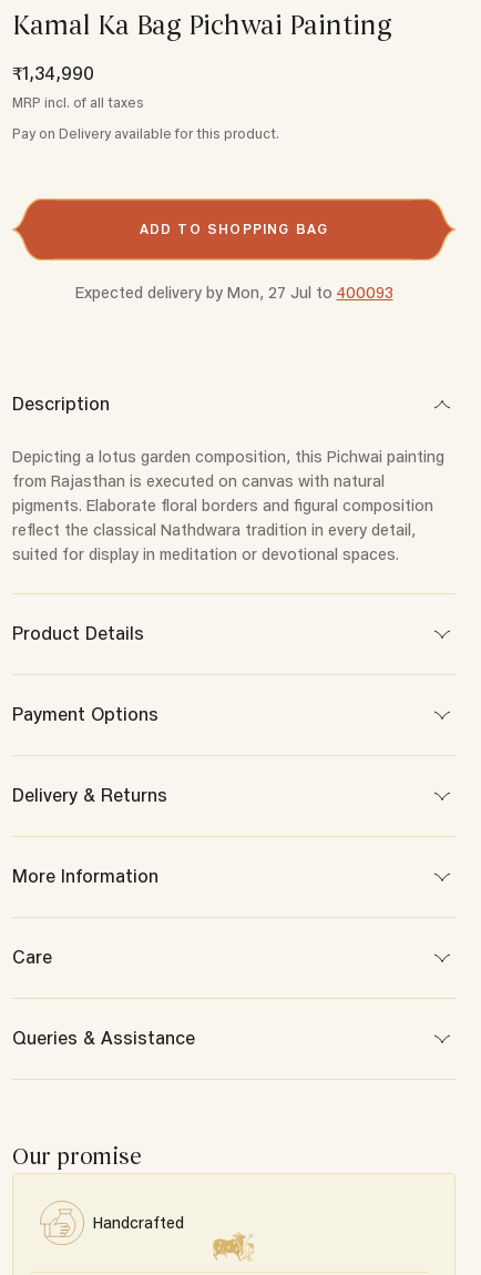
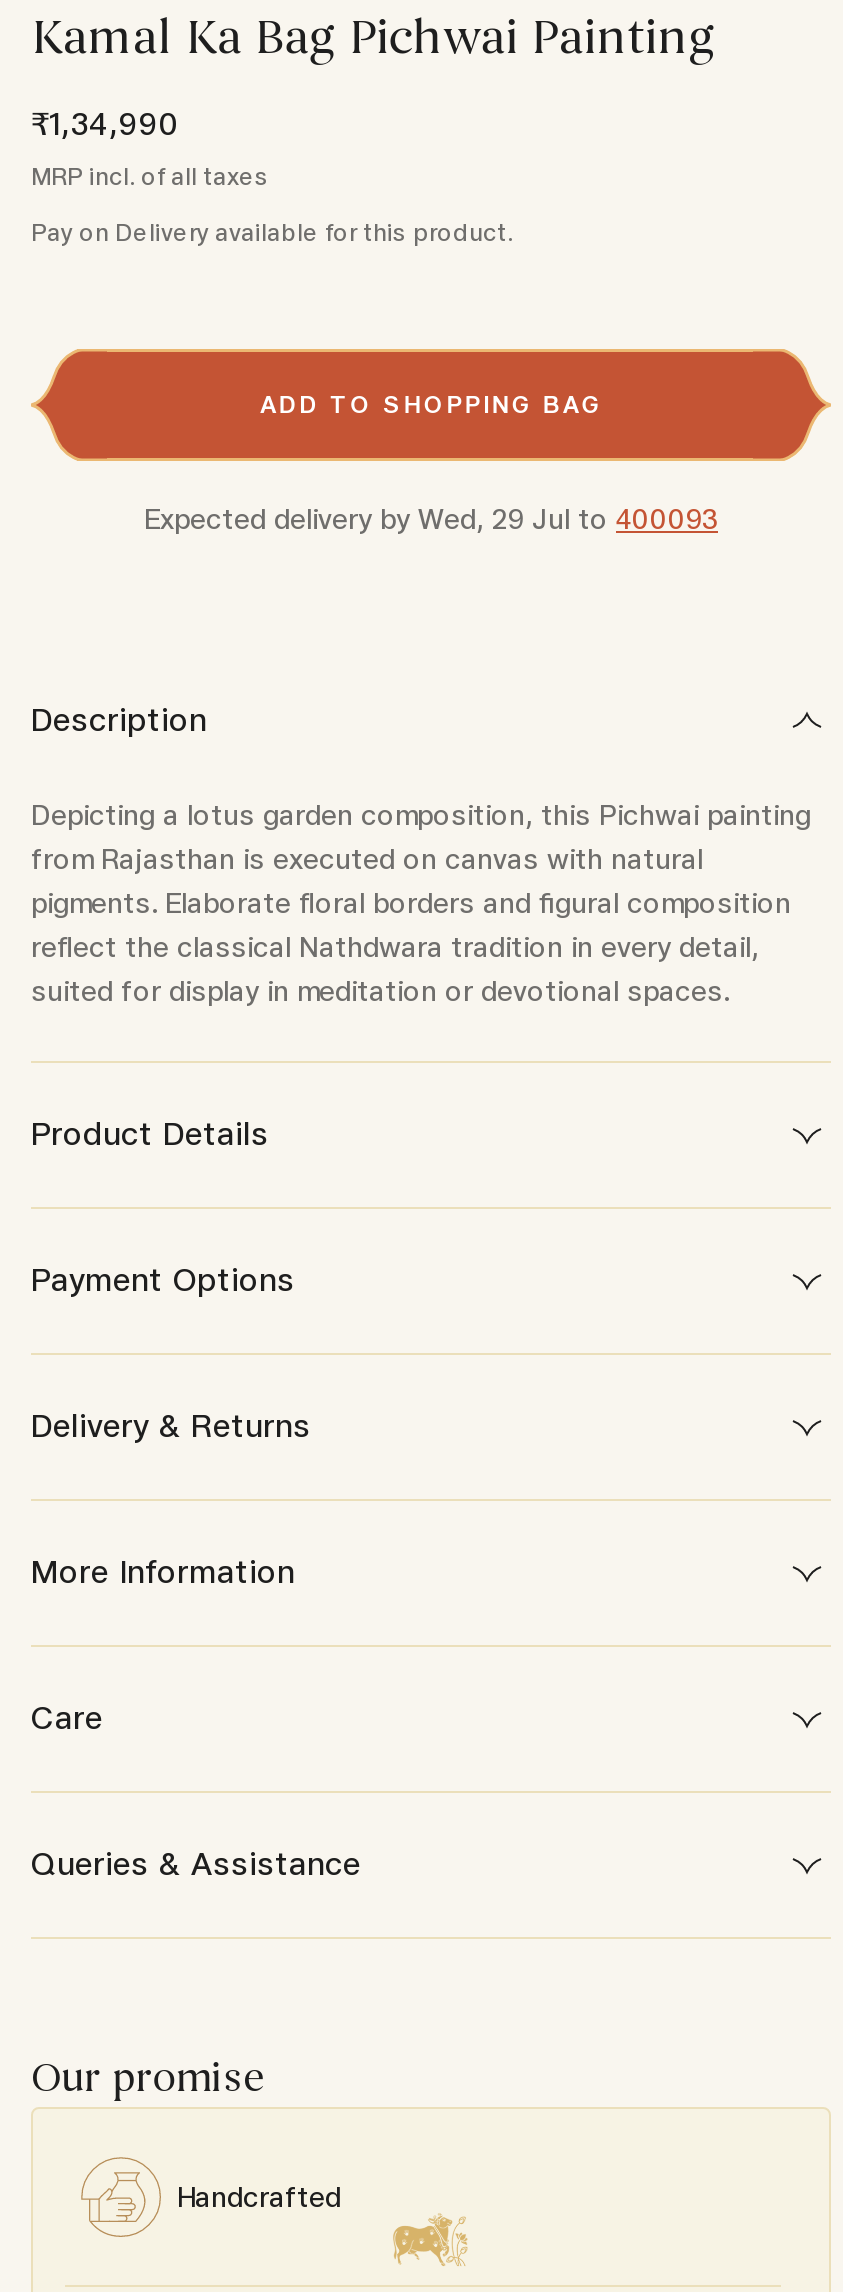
[75,283,393,301] Expected delivery by Mon, 27 Jul to 400093 -> [144,503,718,535] Expected delivery by Wed, 29 Jul to 400093

